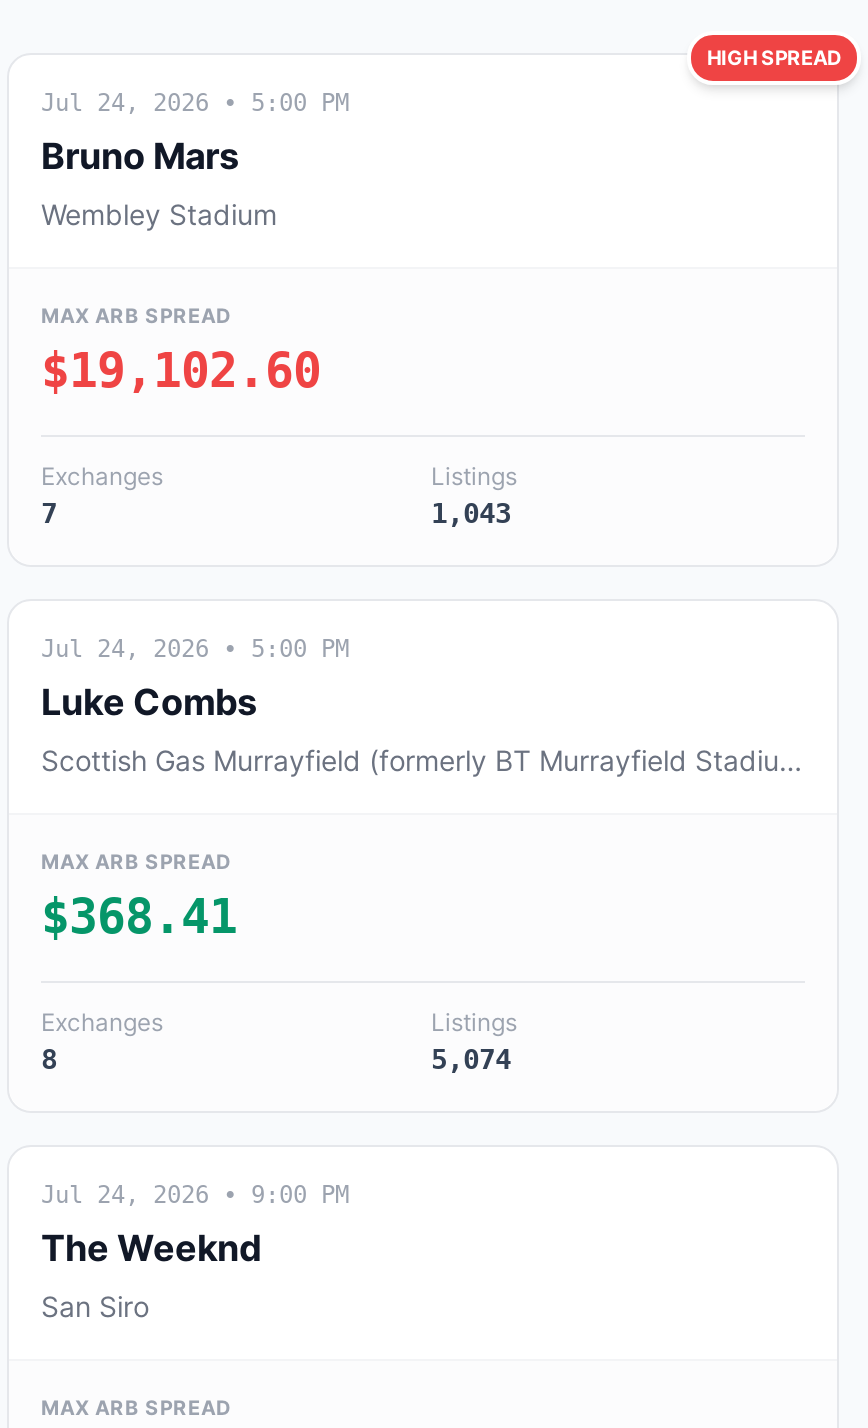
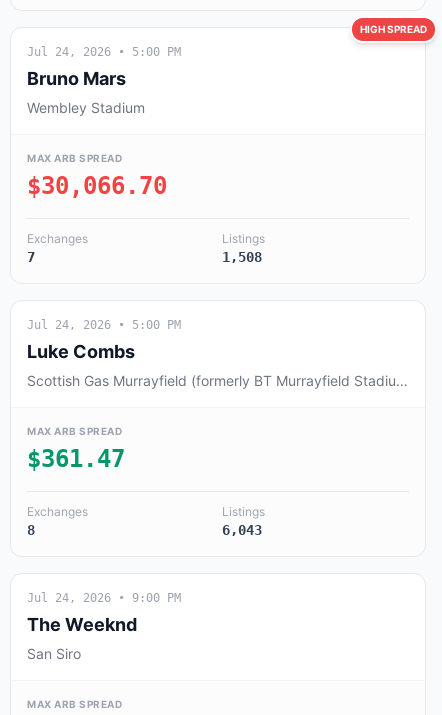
[41,343,321,399] $19,102.60 -> [27,172,167,200] $30,066.70
[431,497,511,529] 1,043 -> [222,249,262,265] 1,508
[41,889,237,945] $368.41 -> [27,445,125,473] $361.47
[431,1043,511,1075] 5,074 -> [222,522,262,538] 6,043

